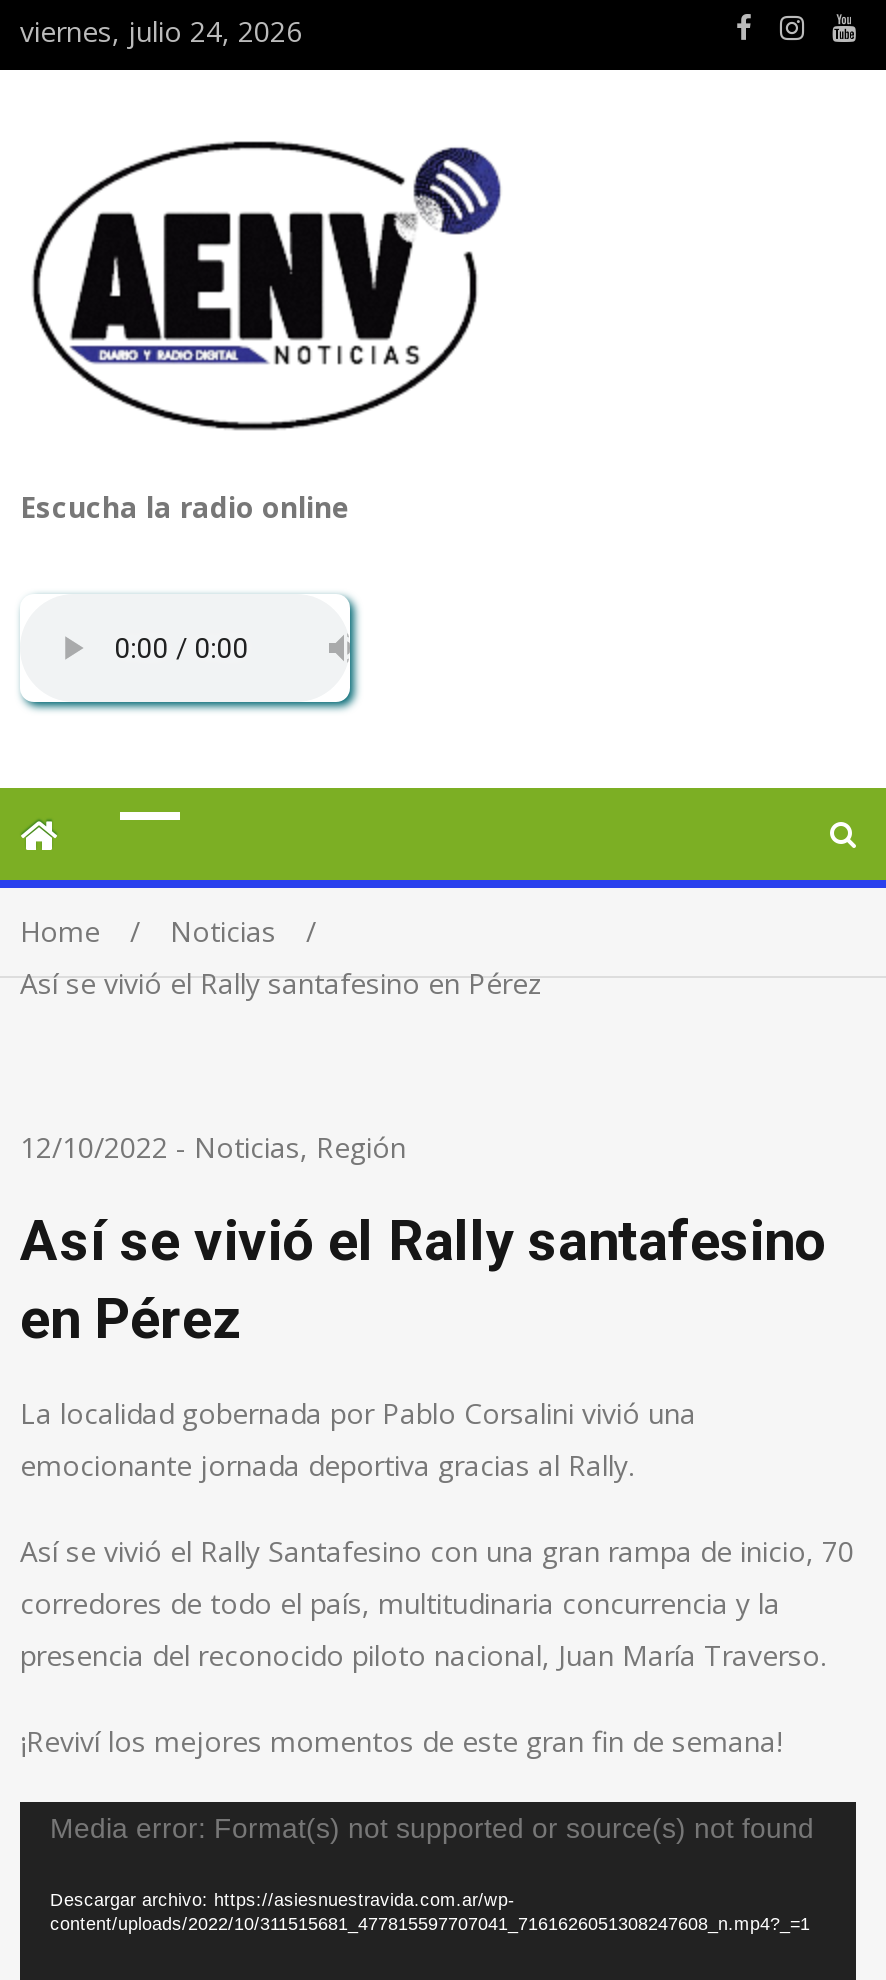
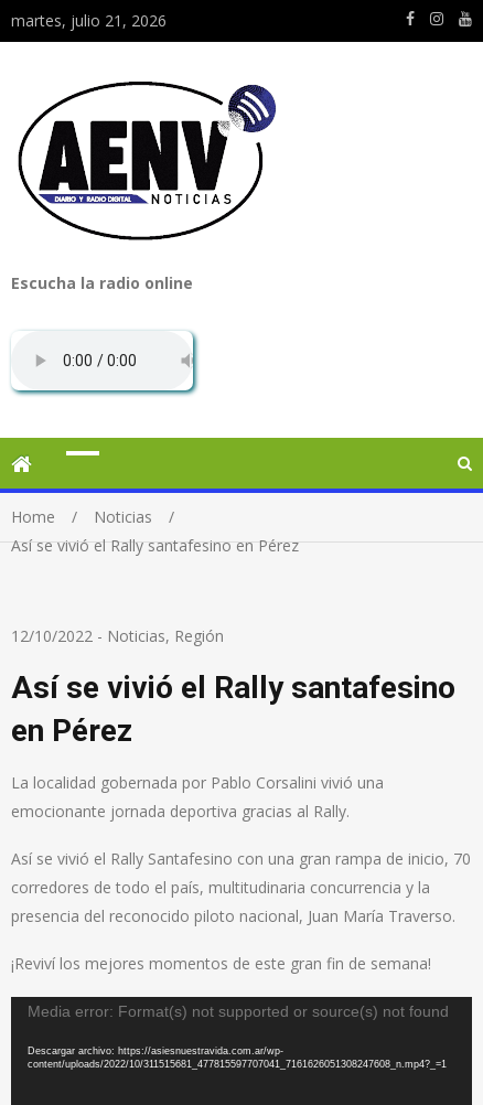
[20,12,302,50] viernes, julio 24, 2026 -> [11,10,167,31] martes, julio 21, 2026

